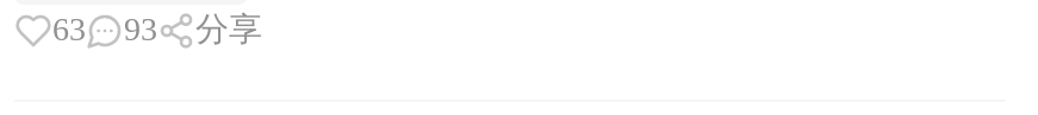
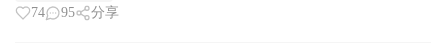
[52,13,86,48] 63 -> [31,5,45,20] 74
[124,13,157,48] 93 -> [61,5,75,20] 95

